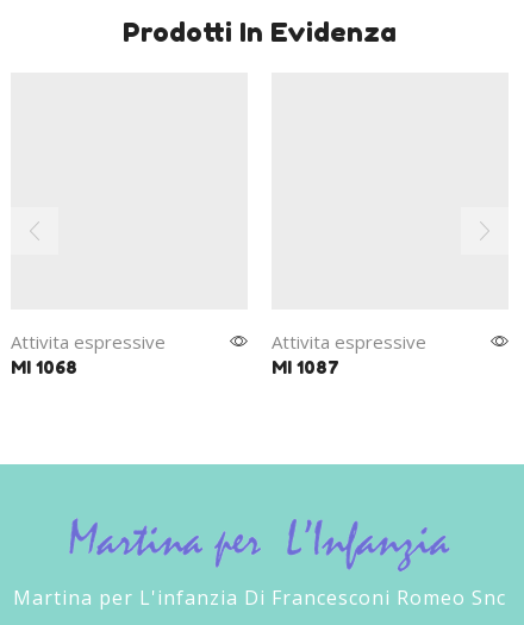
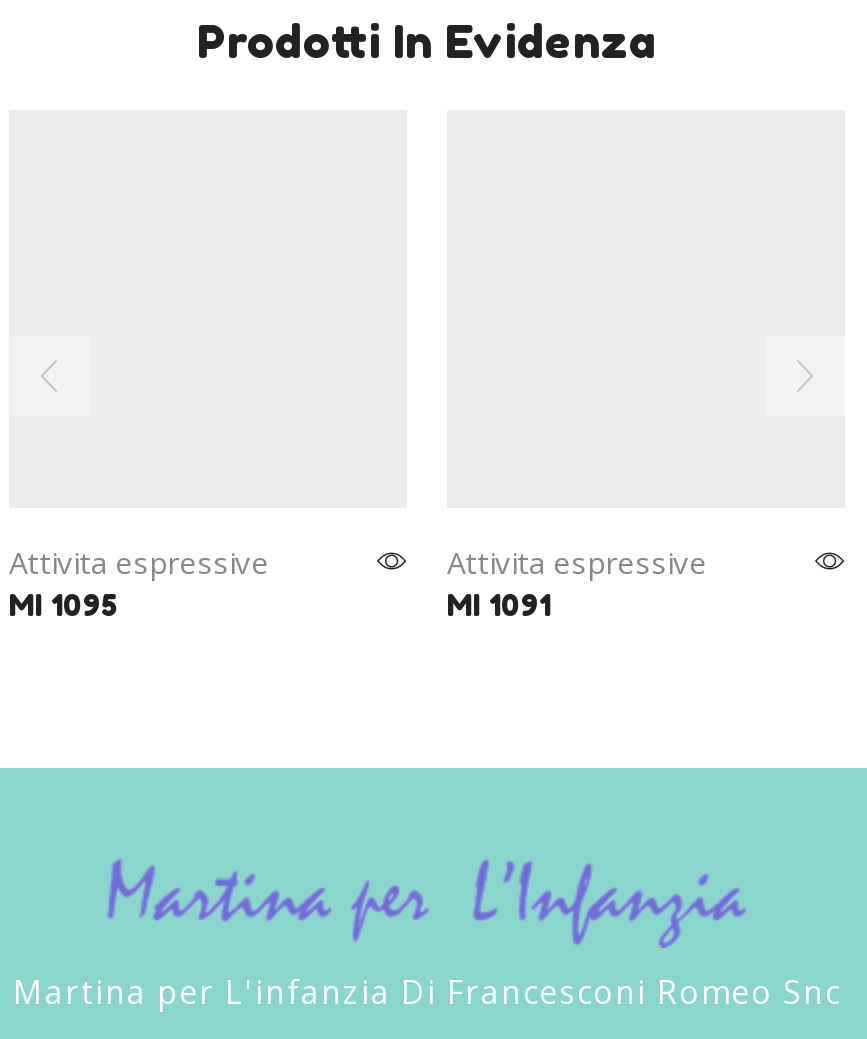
[11,357,77,377] MI 1068 -> [9,588,117,622] MI 1095
[272,357,339,377] MI 1087 -> [447,588,551,622] MI 1091

